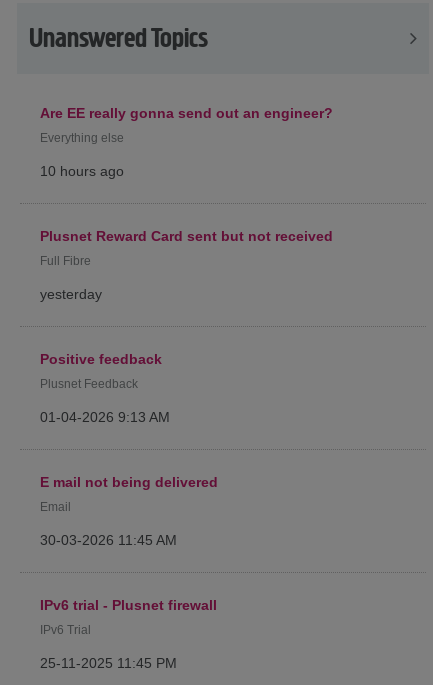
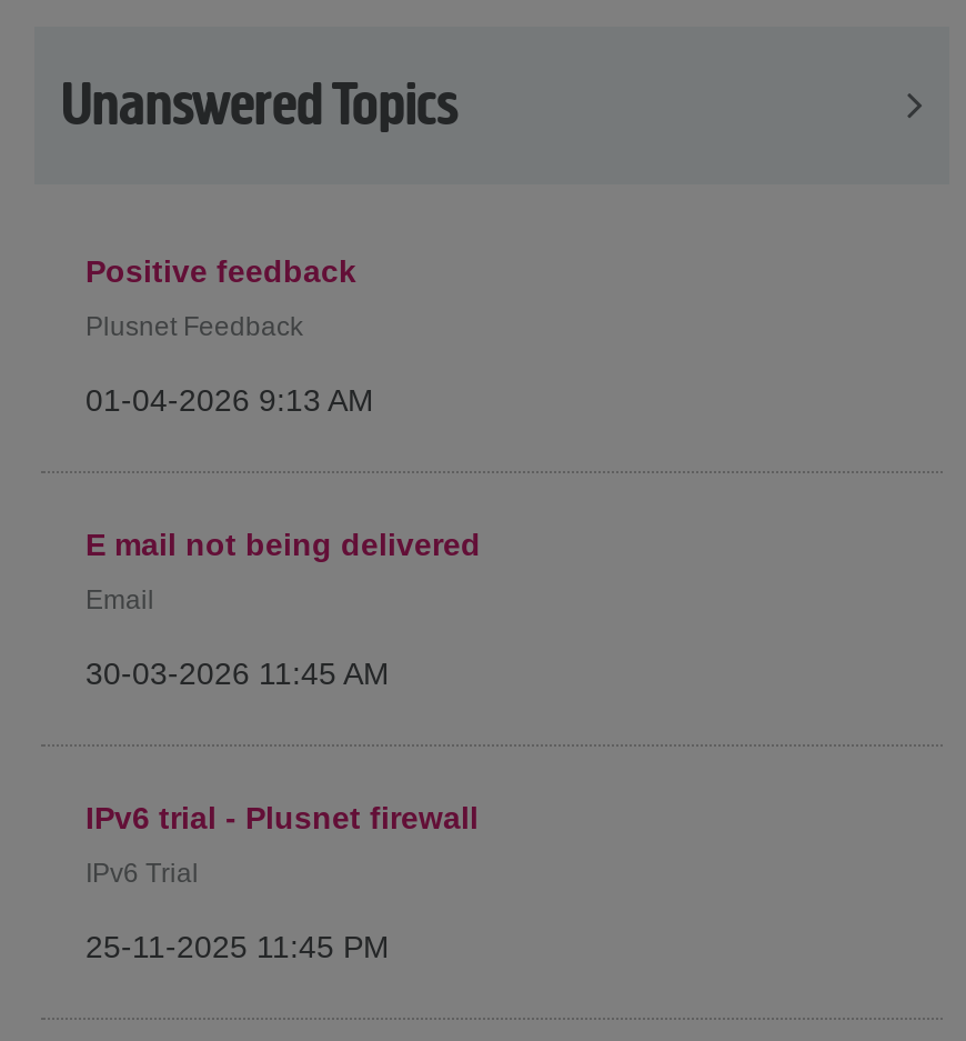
[40,105,333,179] Are EE really gonna send out an engineer? | Everything else | 10 hours ago -> none
[40,228,333,302] Plusnet Reward Card sent but not received | Full Fibre | yesterday -> none

